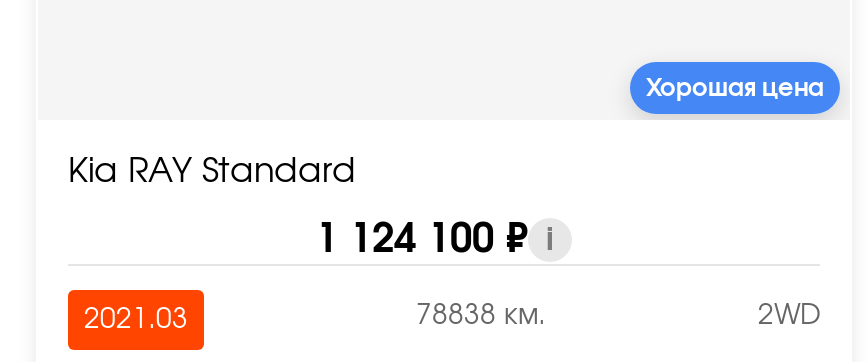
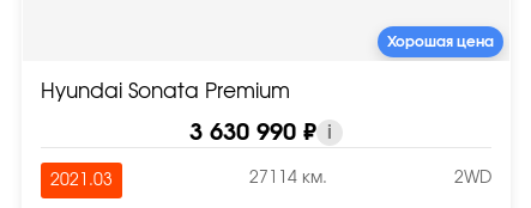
[68,154,356,188] Kia RAY Standard -> [41,81,290,102] Hyundai Sonata Premium
[316,220,554,260] 1 124 100 ₽ i -> [189,121,332,145] 3 630 990 ₽ i
[416,302,546,330] 78838 км. -> [249,170,327,186] 27114 км.

